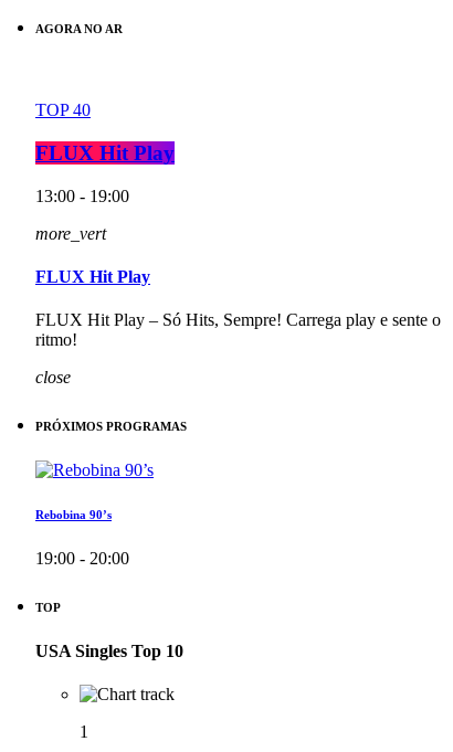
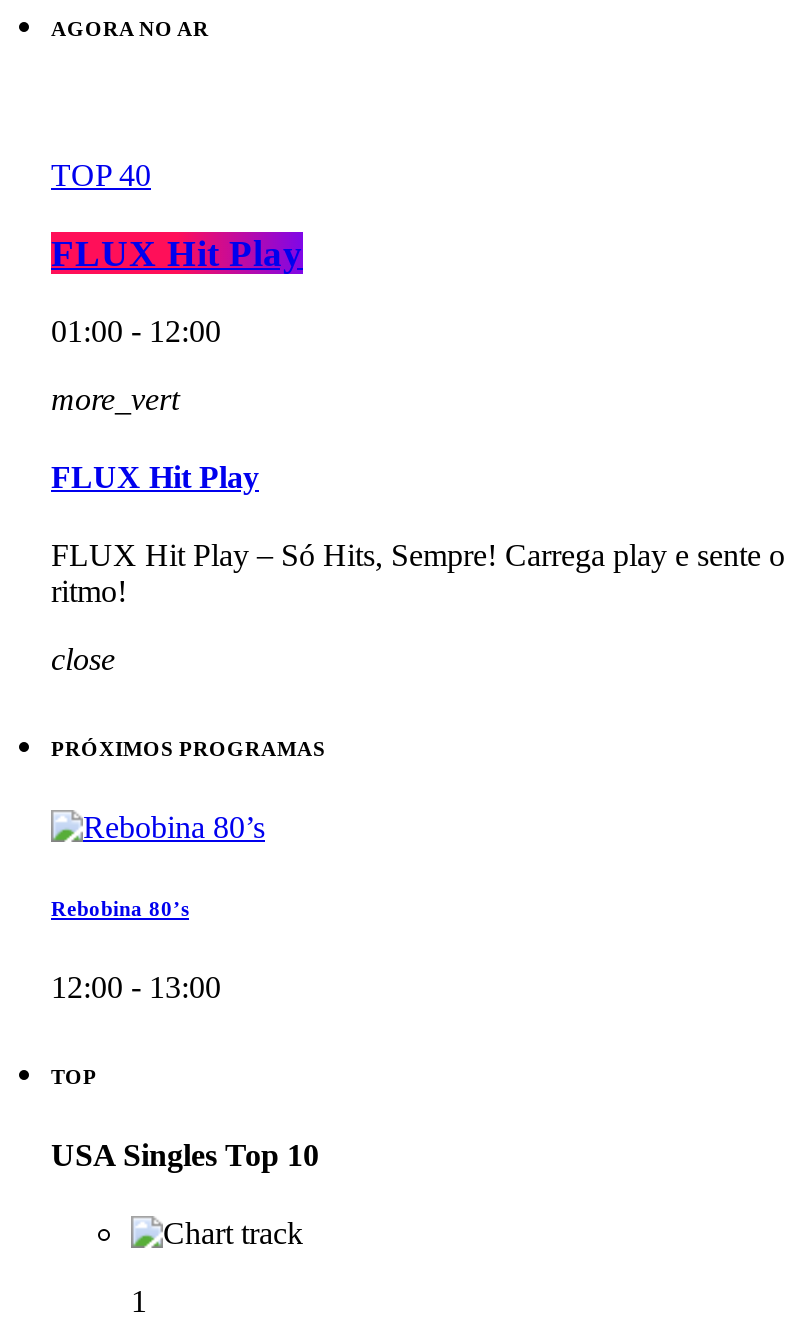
[35,186,129,205] 13:00 - 19:00 -> [51,314,221,348] 01:00 - 12:00
[35,508,112,521] Rebobina 90’s -> [51,896,189,920] Rebobina 80’s
[35,549,129,568] 19:00 - 20:00 -> [51,970,221,1004] 12:00 - 13:00

